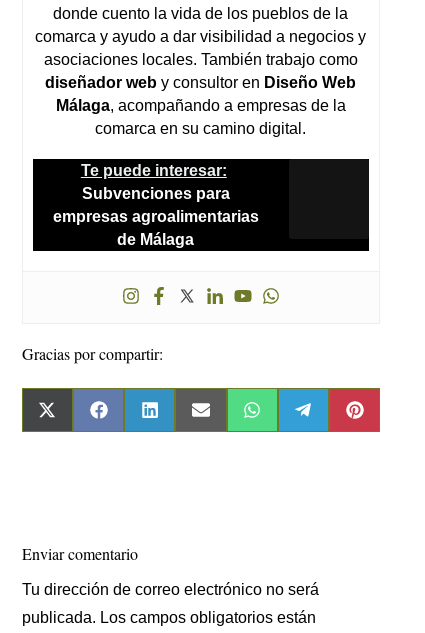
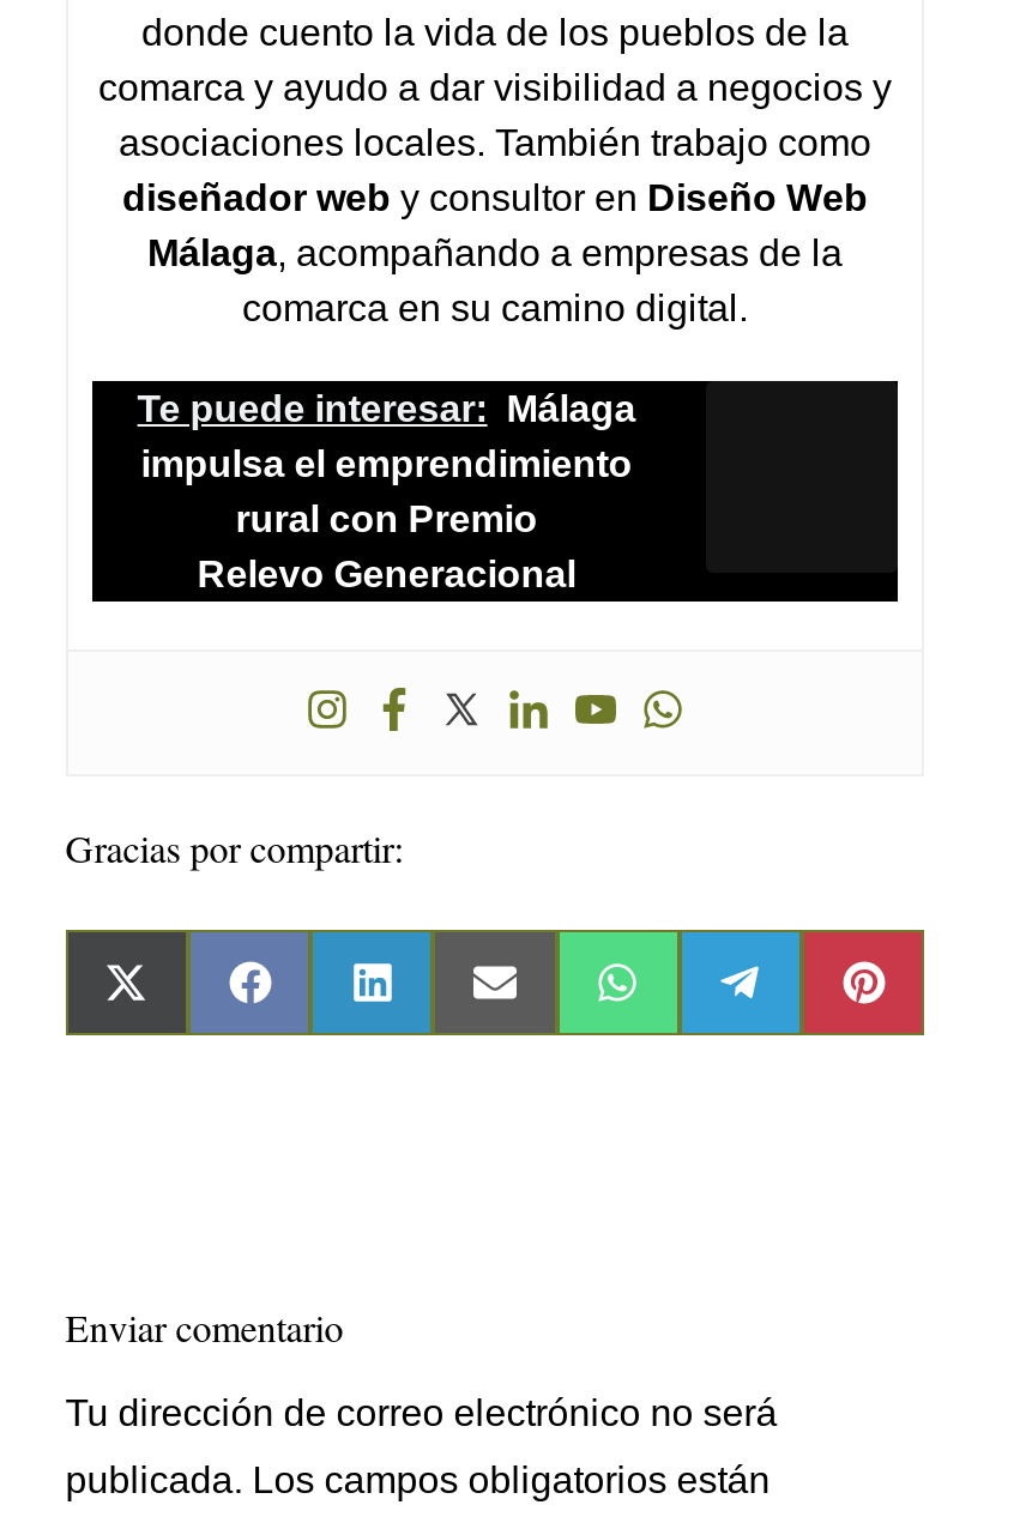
[53,162,259,248] Te puede interesar: | Subvenciones para | empresas agroalimentarias | de Málaga -> [137,388,636,594] Te puede interesar: Málaga | impulsa el emprendimiento | rural con Premio | Relevo Generacional

